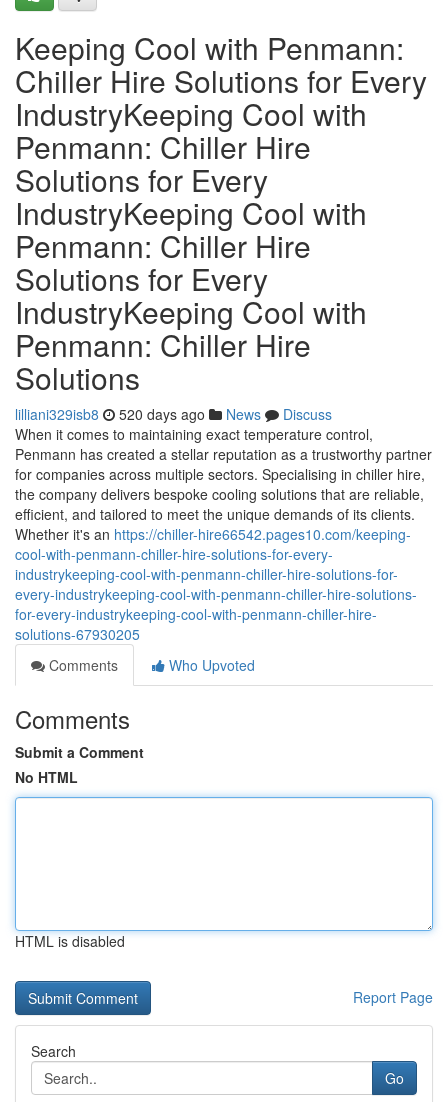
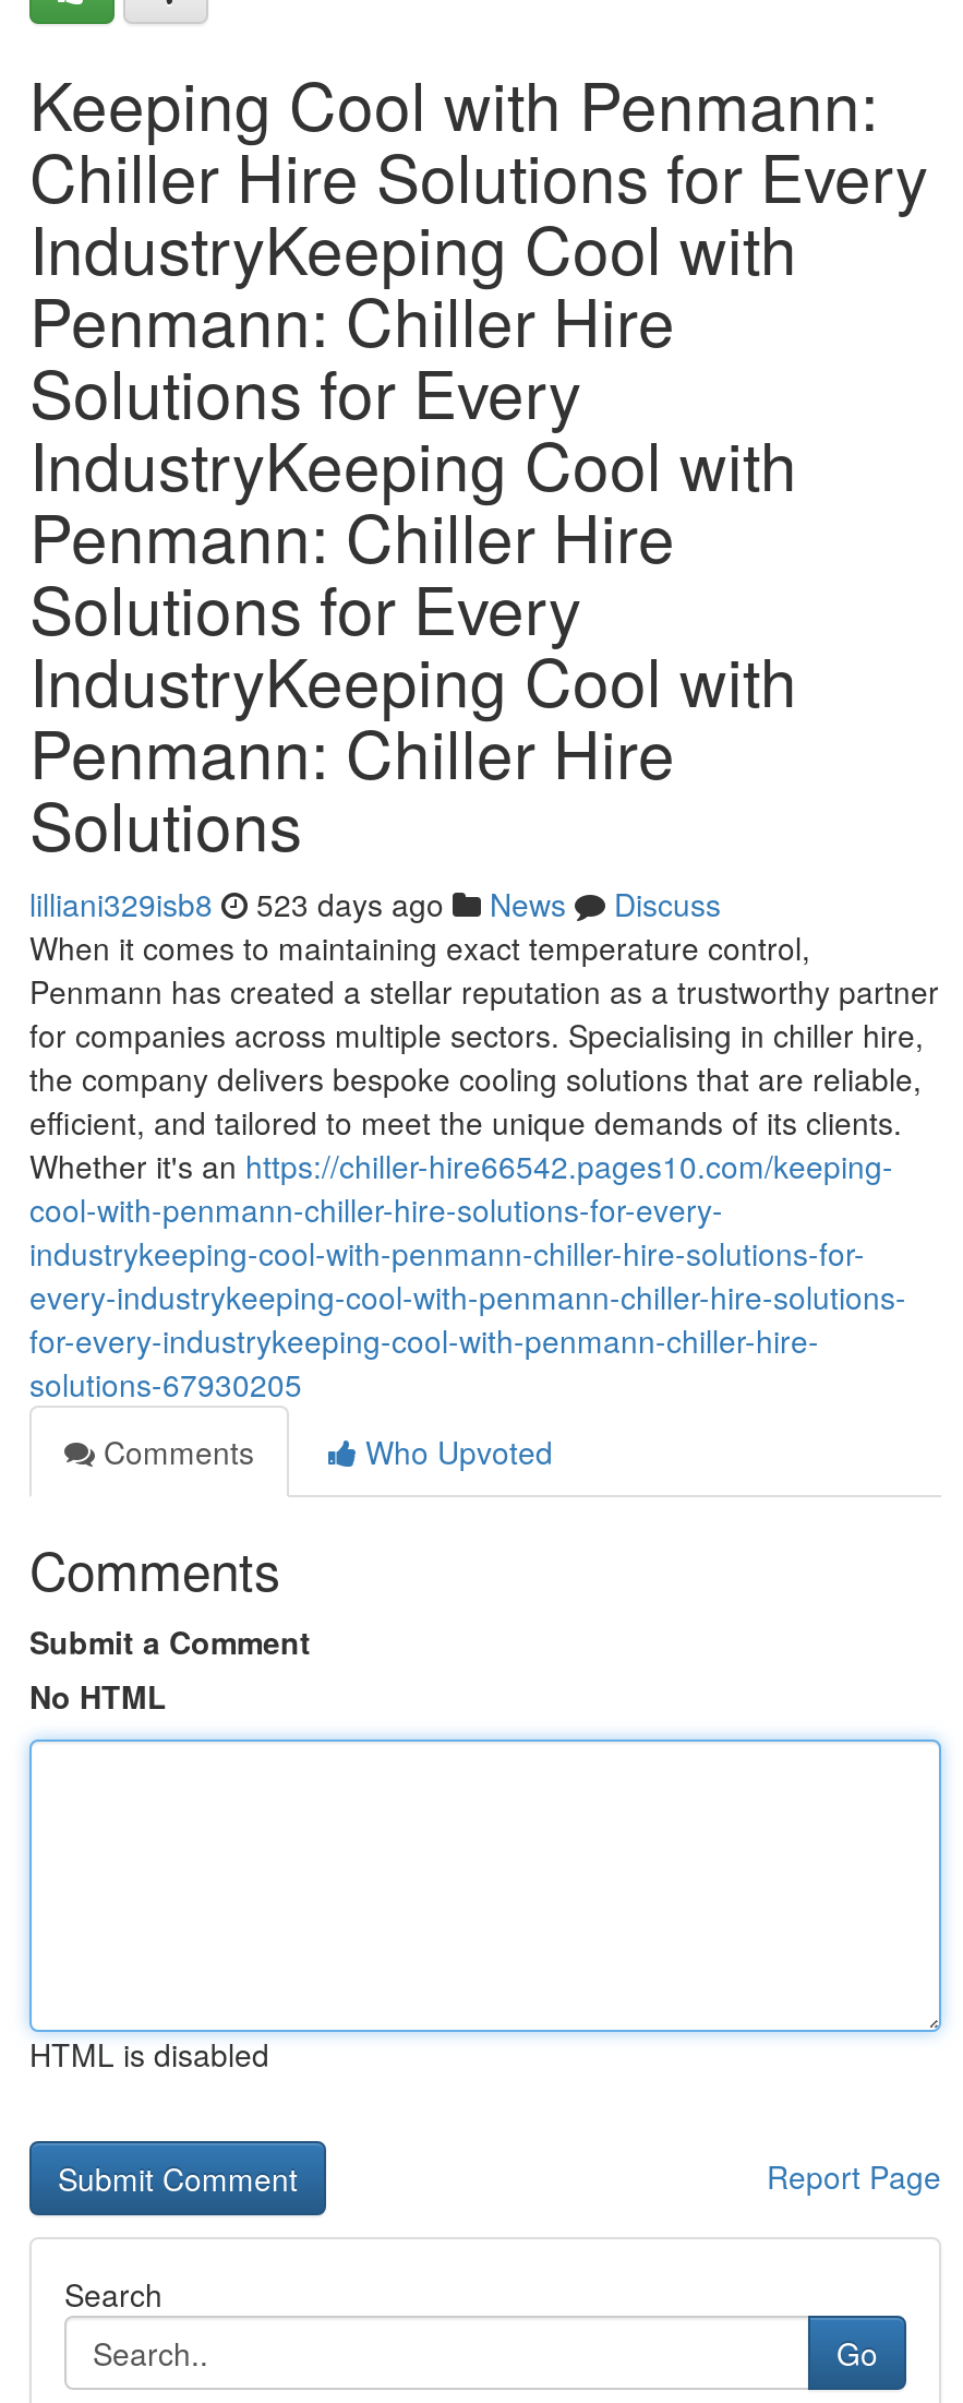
[15,404,332,424] lilliani329isb8 520 days ago News Discuss -> [29,882,721,925] lilliani329isb8 523 days ago News Discuss

